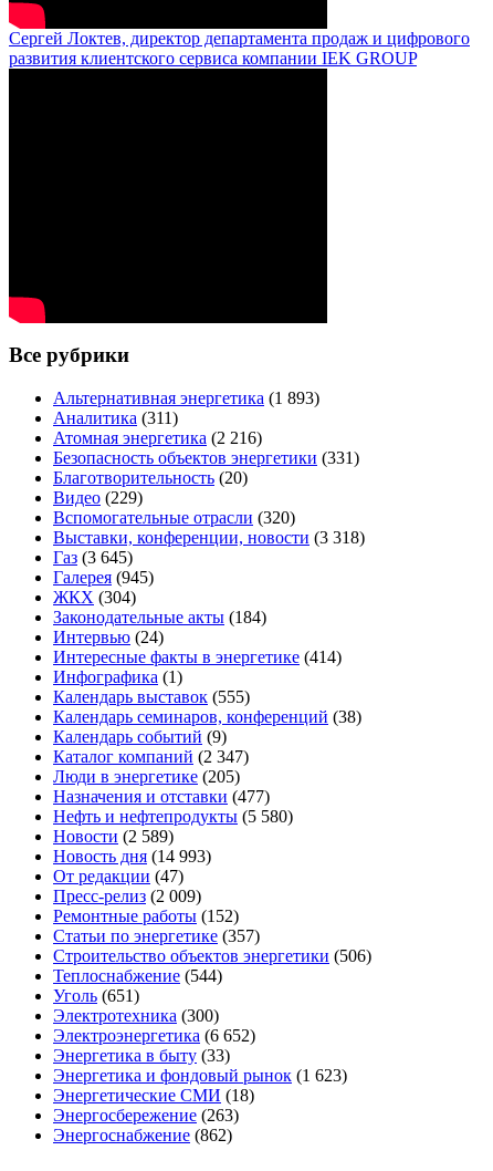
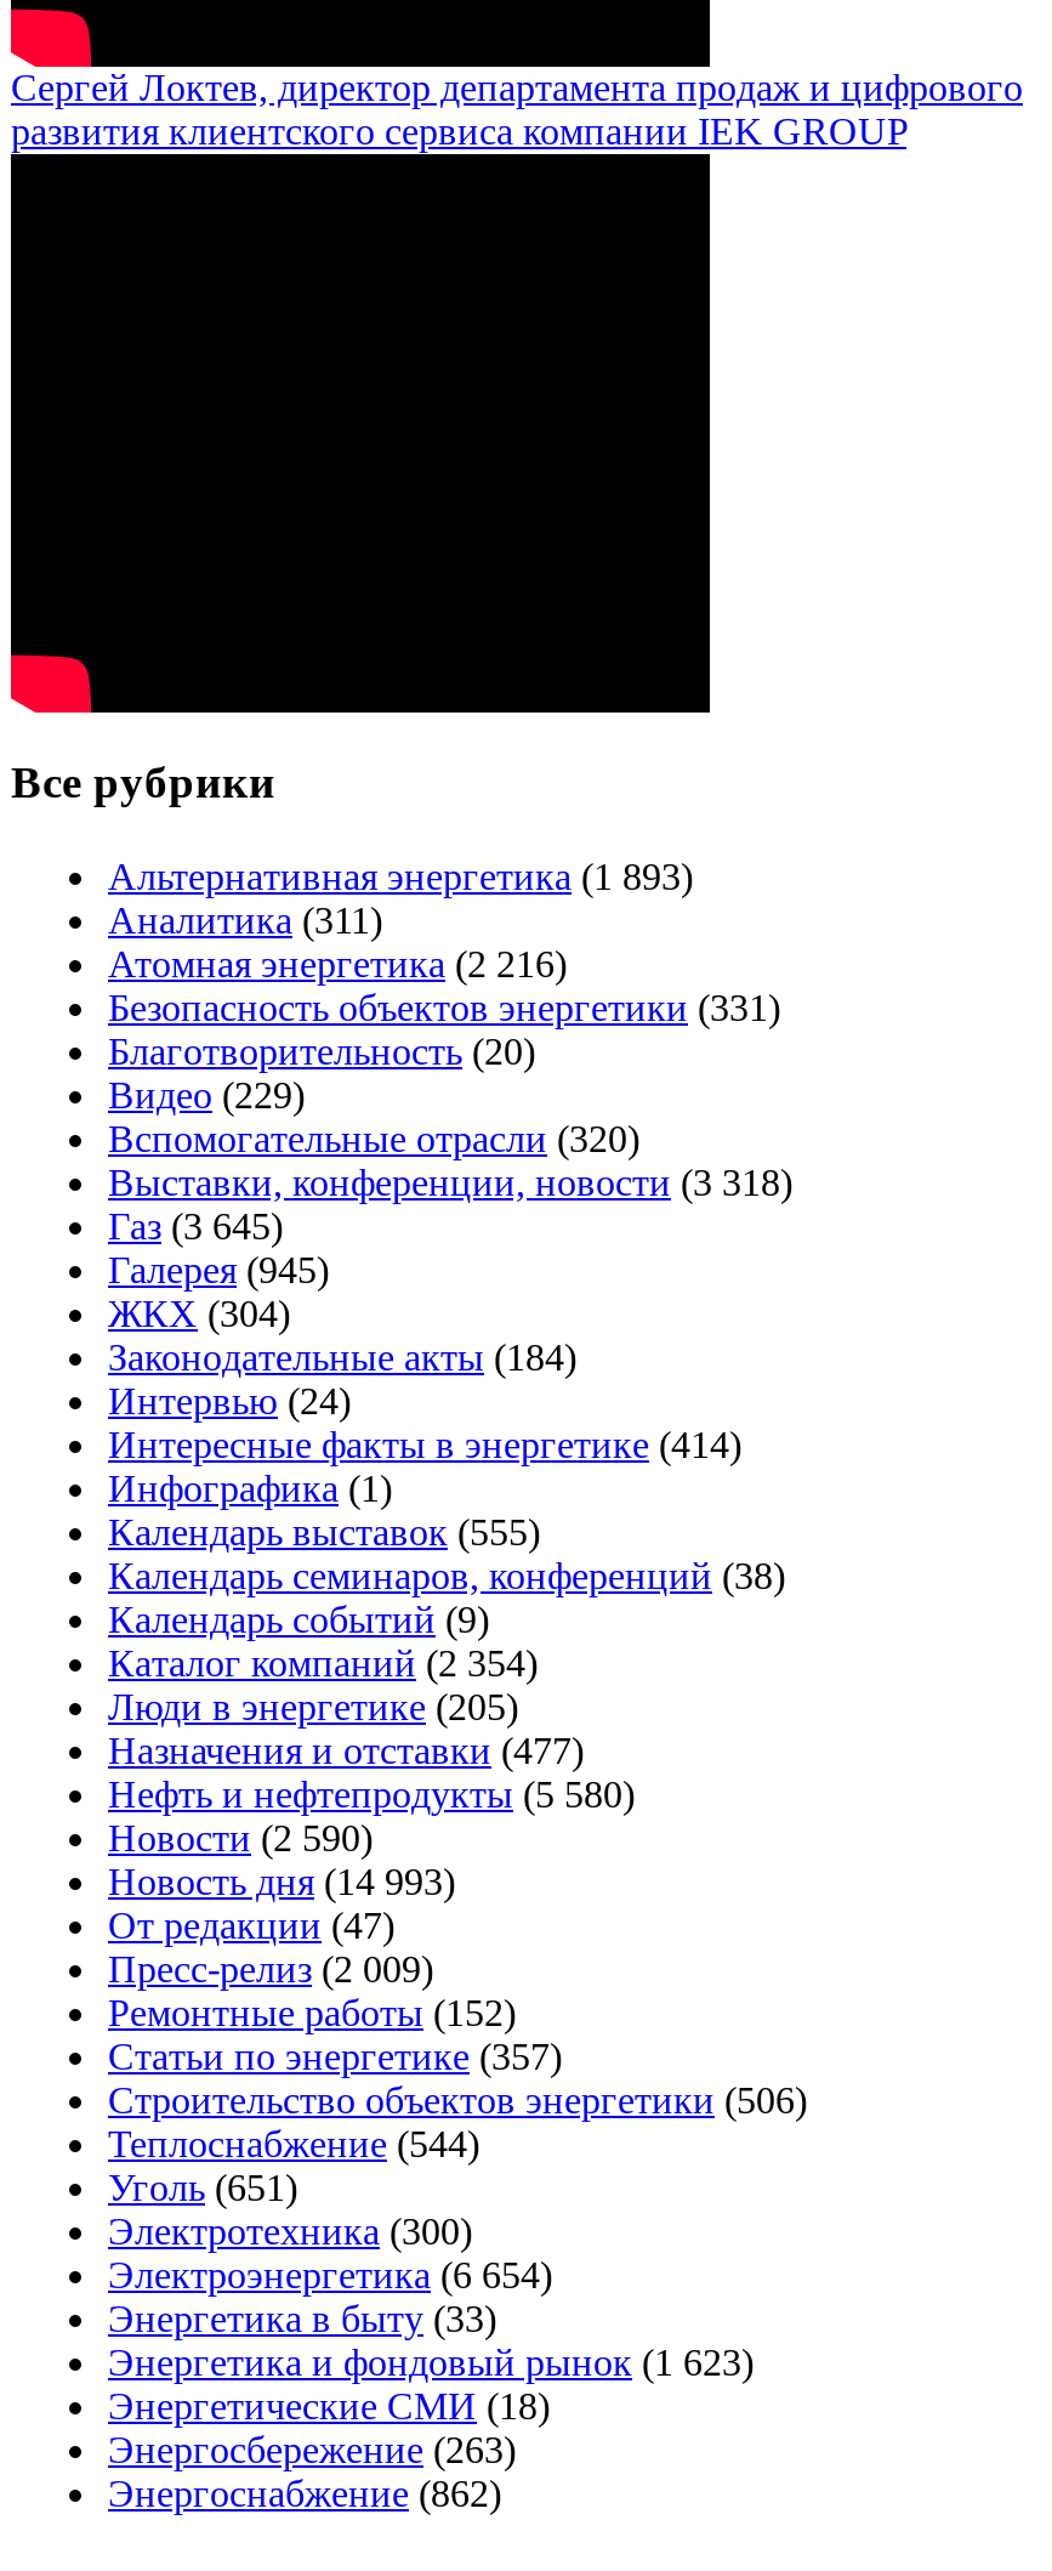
[53,747,249,766] Каталог компаний (2 347) -> [108,1642,538,1684] Каталог компаний (2 354)
[53,827,174,846] Новости (2 589) -> [108,1817,373,1858] Новости (2 590)
[53,1026,255,1045] Электроэнергетика (6 652) -> [108,2254,552,2295] Электроэнергетика (6 654)

